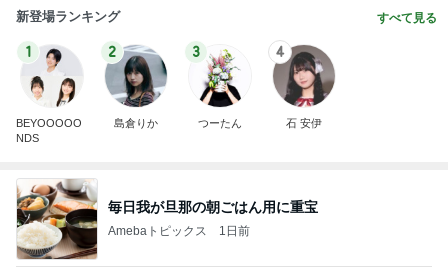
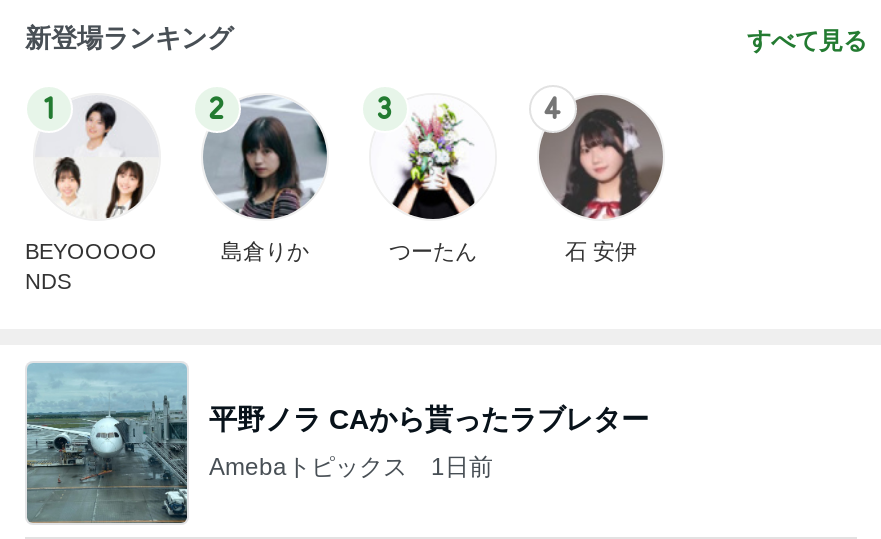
[17,179,318,259] [image] | 毎日我が旦那の朝ごはん用に重宝 -> [25,361,649,525] [image] | 平野ノラ CAから貰ったラブレター

